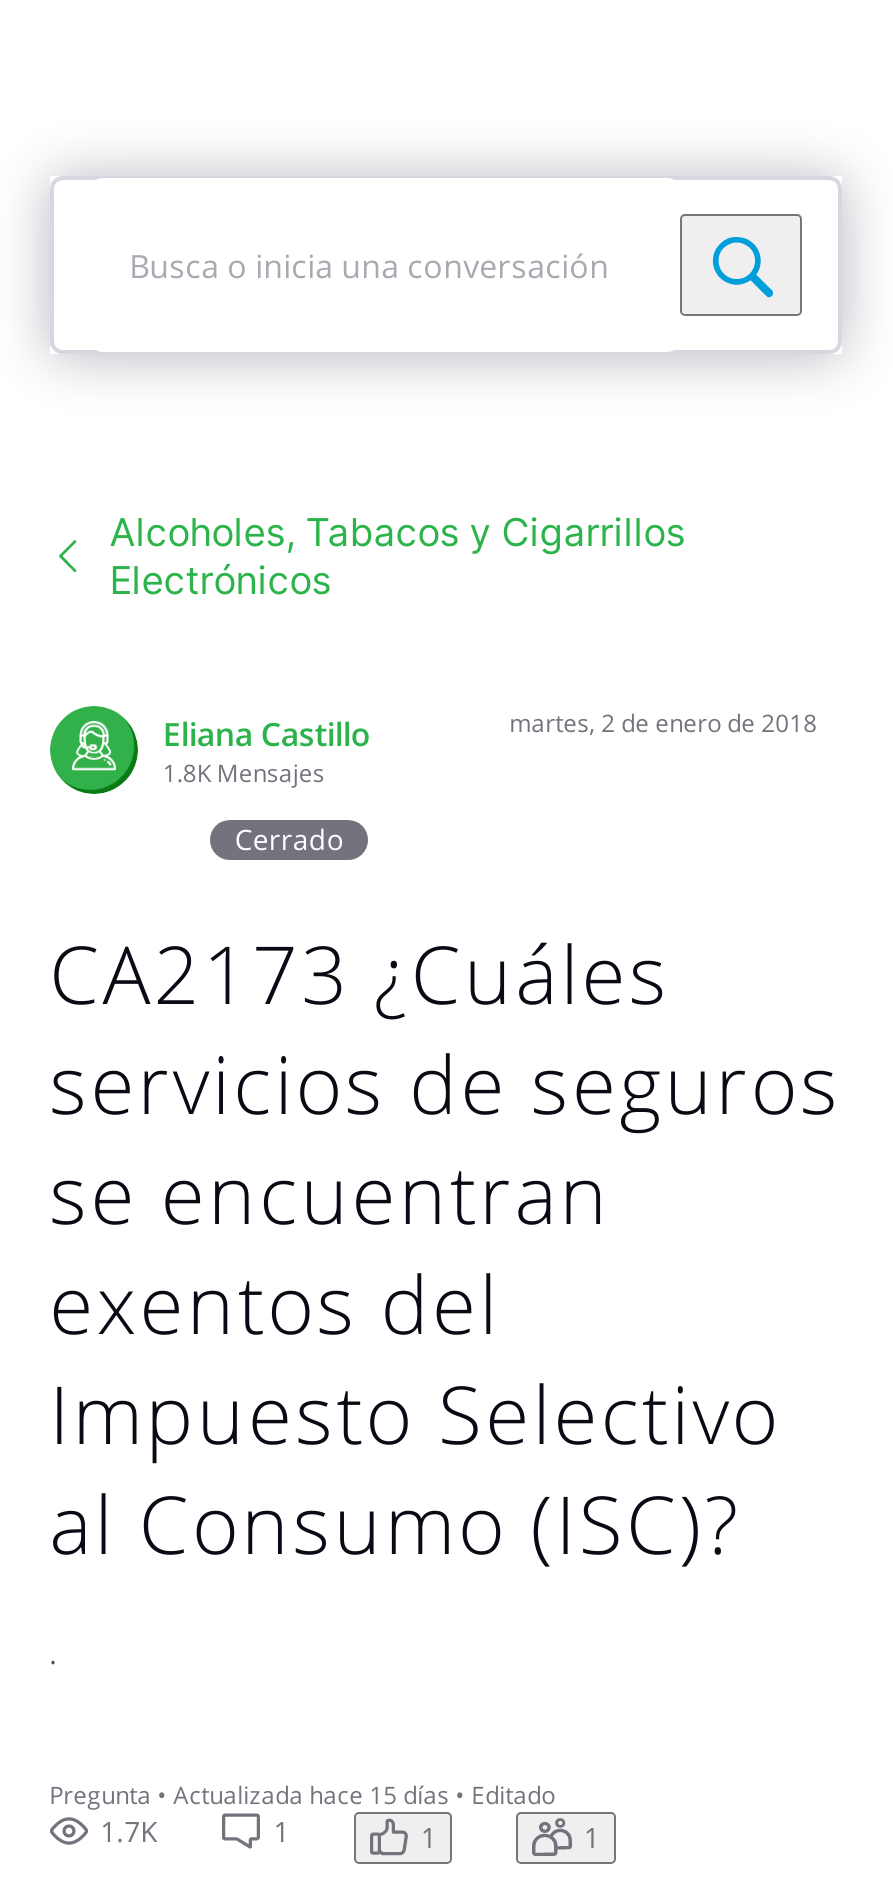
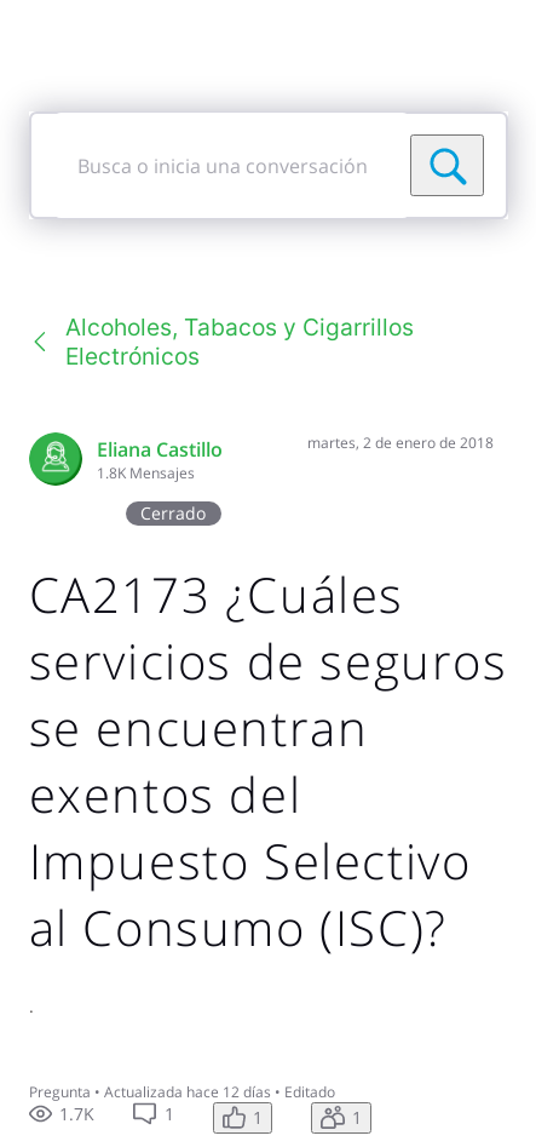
[49,1778,555,1812] Pregunta • Actualizada hace 15 días • Editado -> [29,1081,335,1102] Pregunta • Actualizada hace 12 días • Editado

